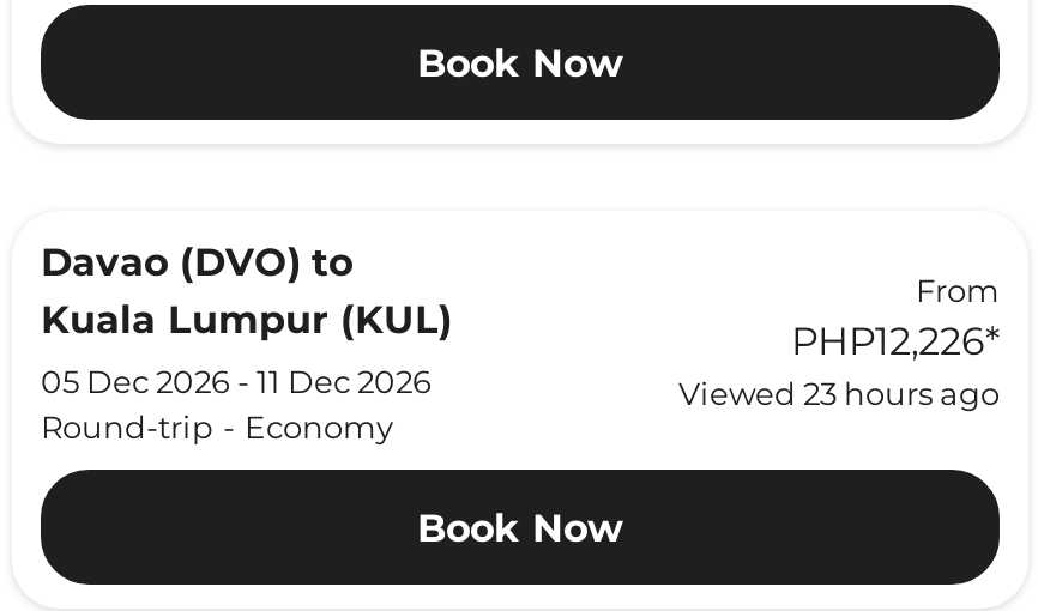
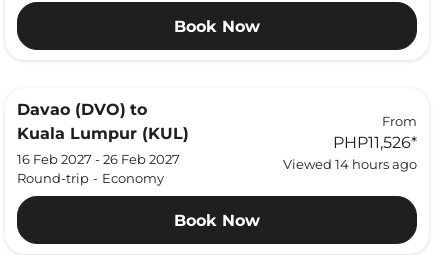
[678,319,1000,412] PHP12,226* | Viewed 23 hours ago -> [283,133,417,172] PHP11,526* | Viewed 14 hours ago
[41,362,432,400] 05 Dec 2026 - 11 Dec 2026 -> [17,151,180,167] 16 Feb 2027 - 26 Feb 2027

